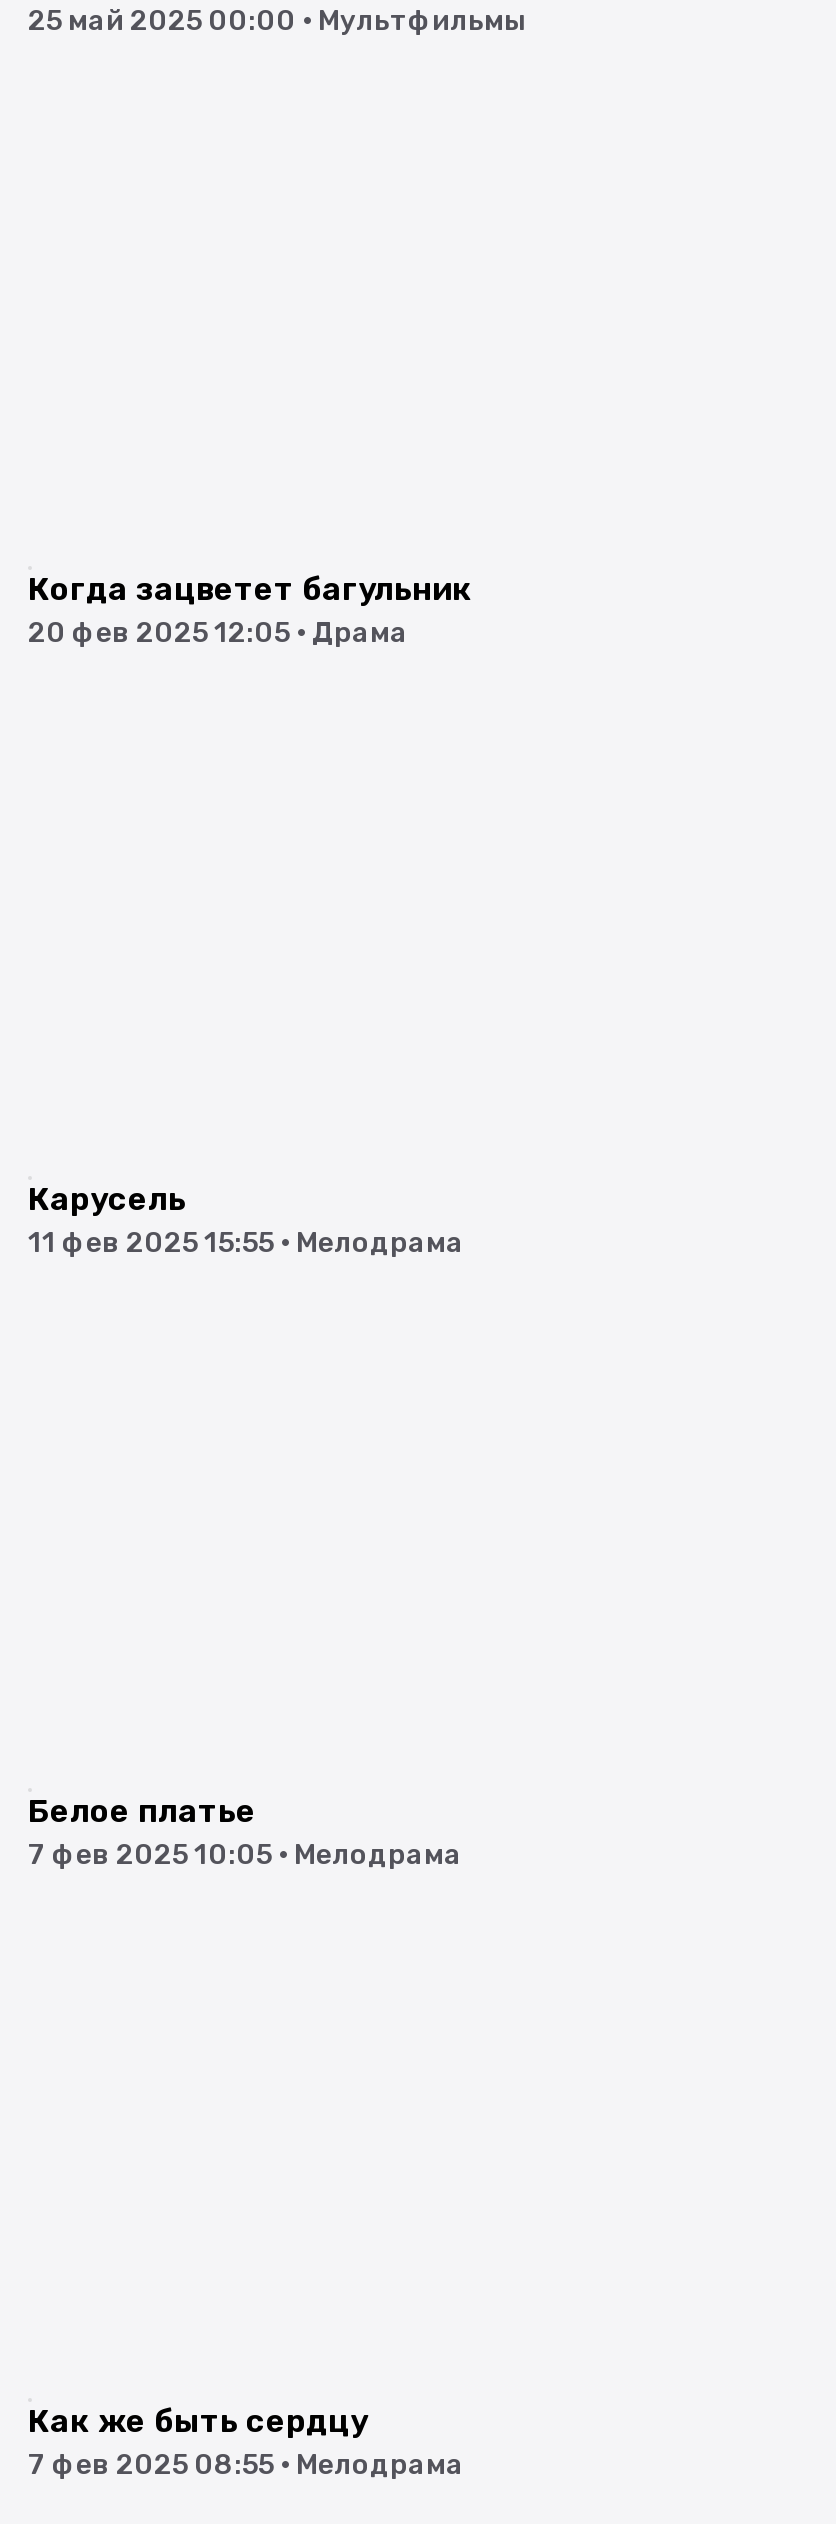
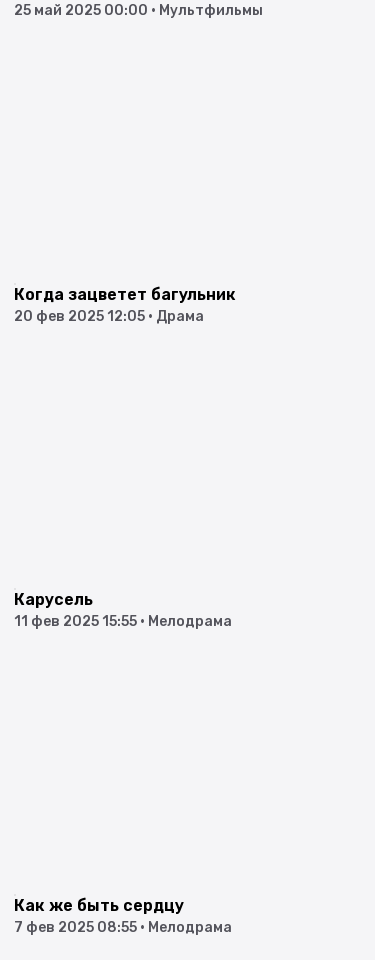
[28,1791,462,1871] Белое платье | 7 фев 2025 10:05 • Мелодрама -> none

